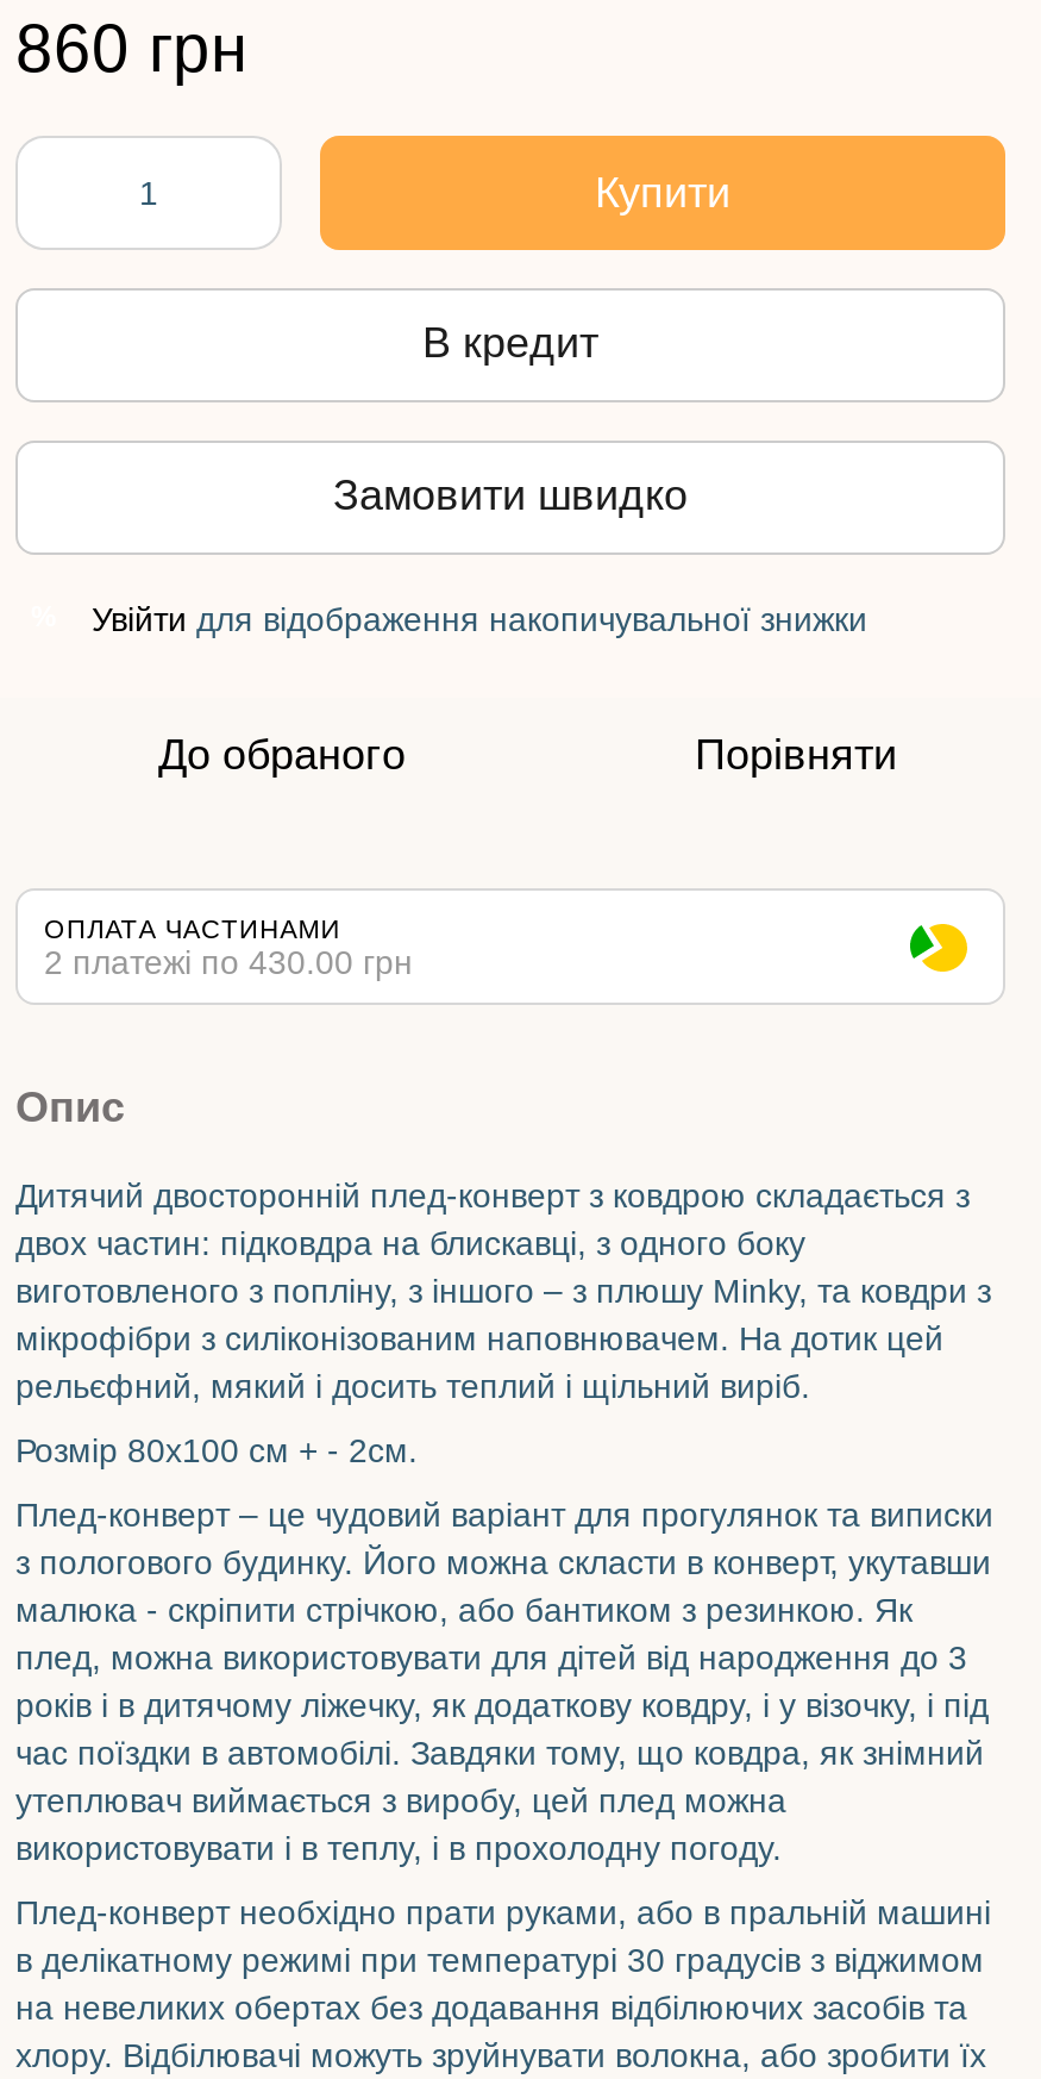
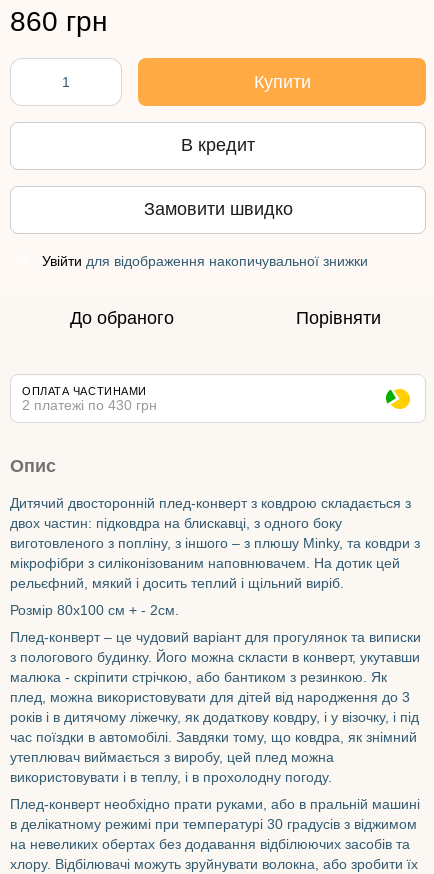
[44,942,413,980] 2 платежі по 430.00 грн -> [22,397,157,413] 2 платежі по 430 грн

